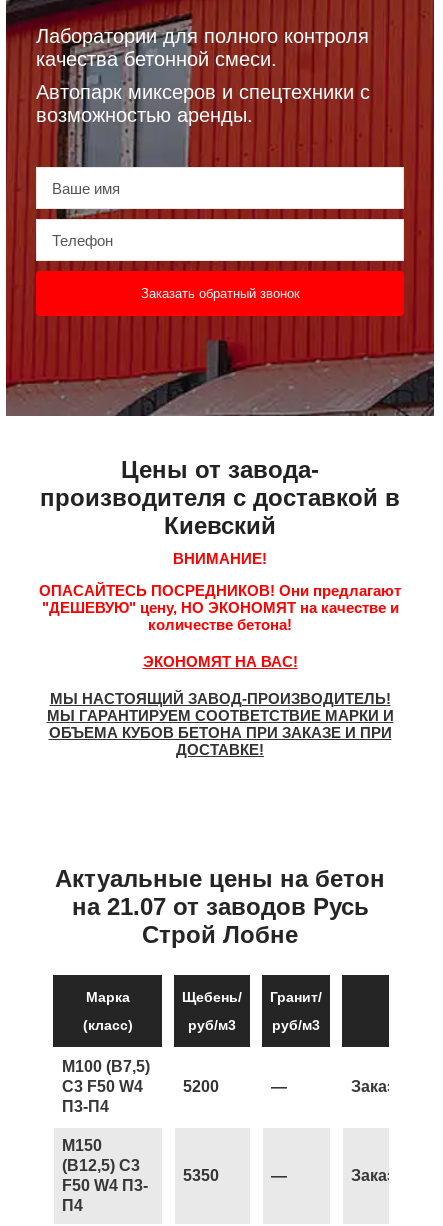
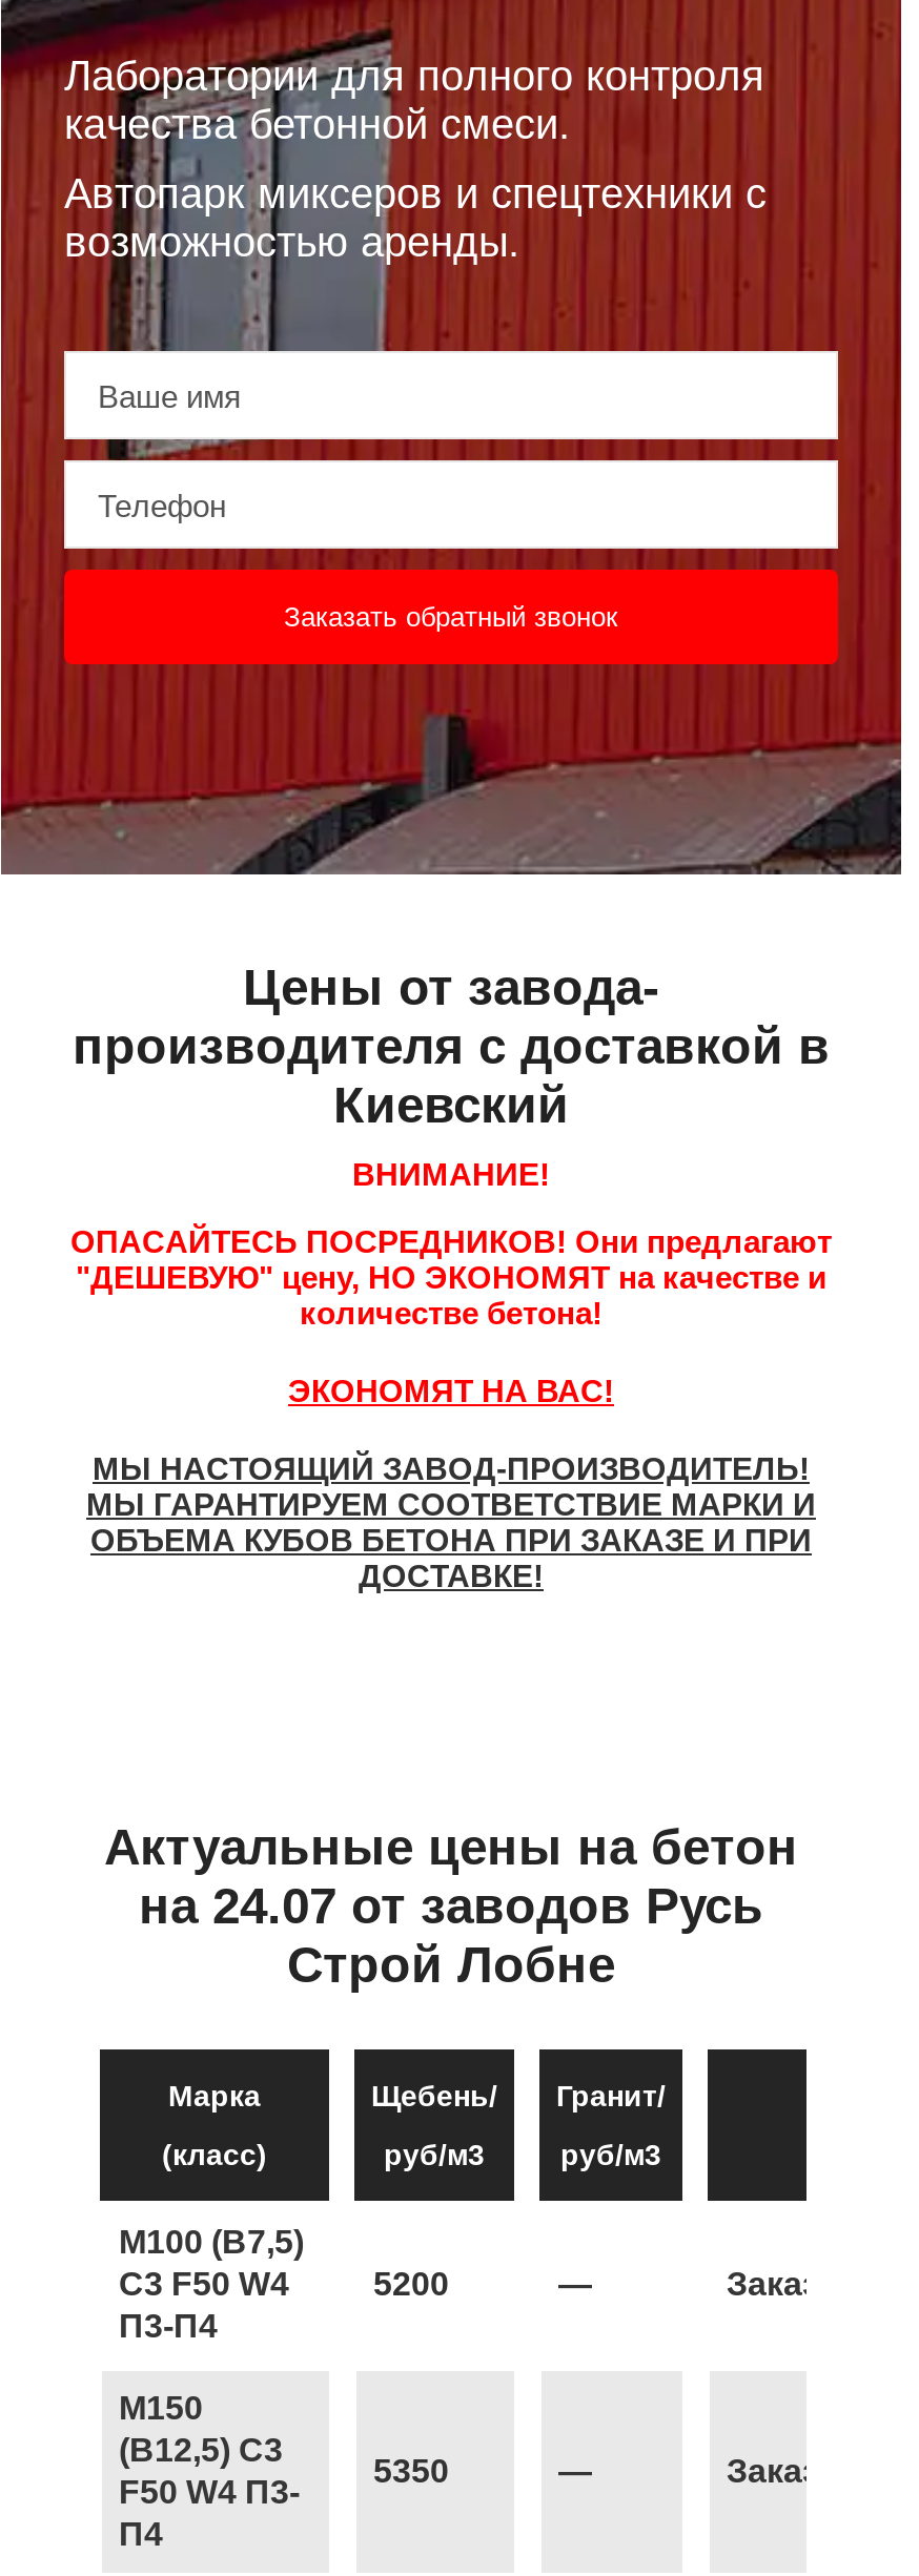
[71,893,368,920] на 21.07 от заводов Русь -> [139,1877,763,1934] на 24.07 от заводов Русь

